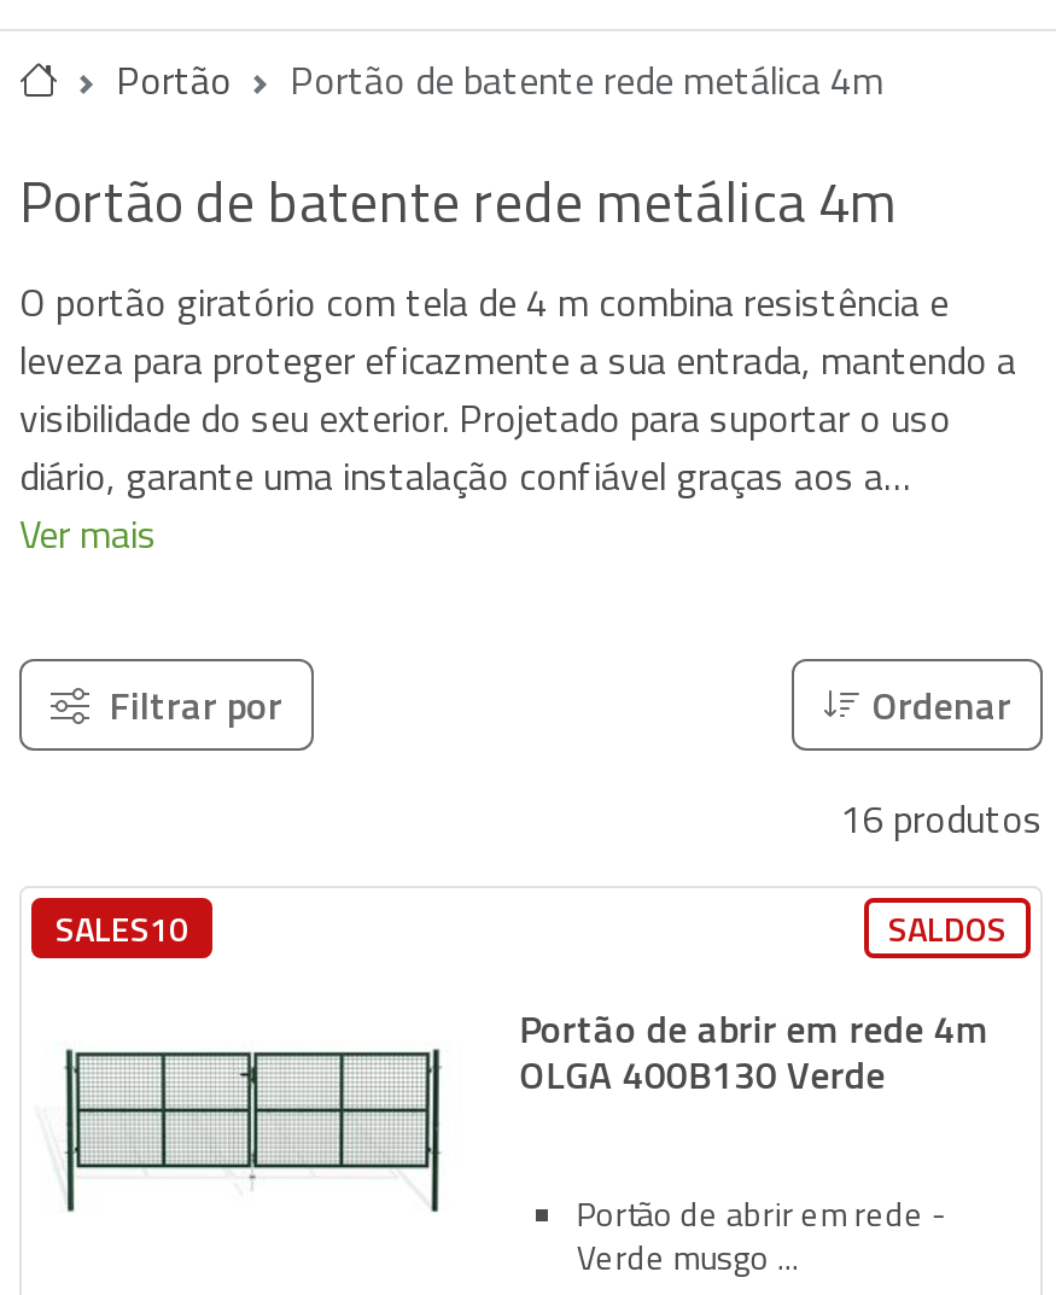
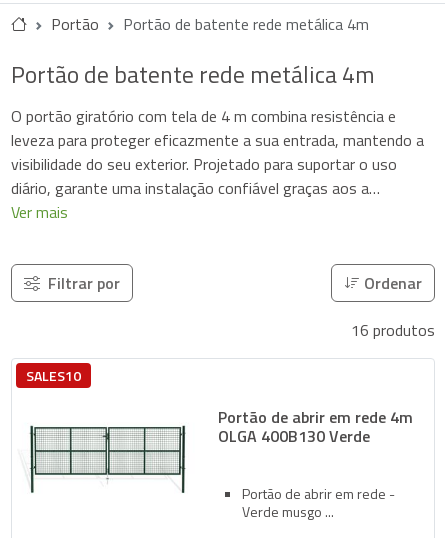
[888,903,1007,953] SALDOS -> none

